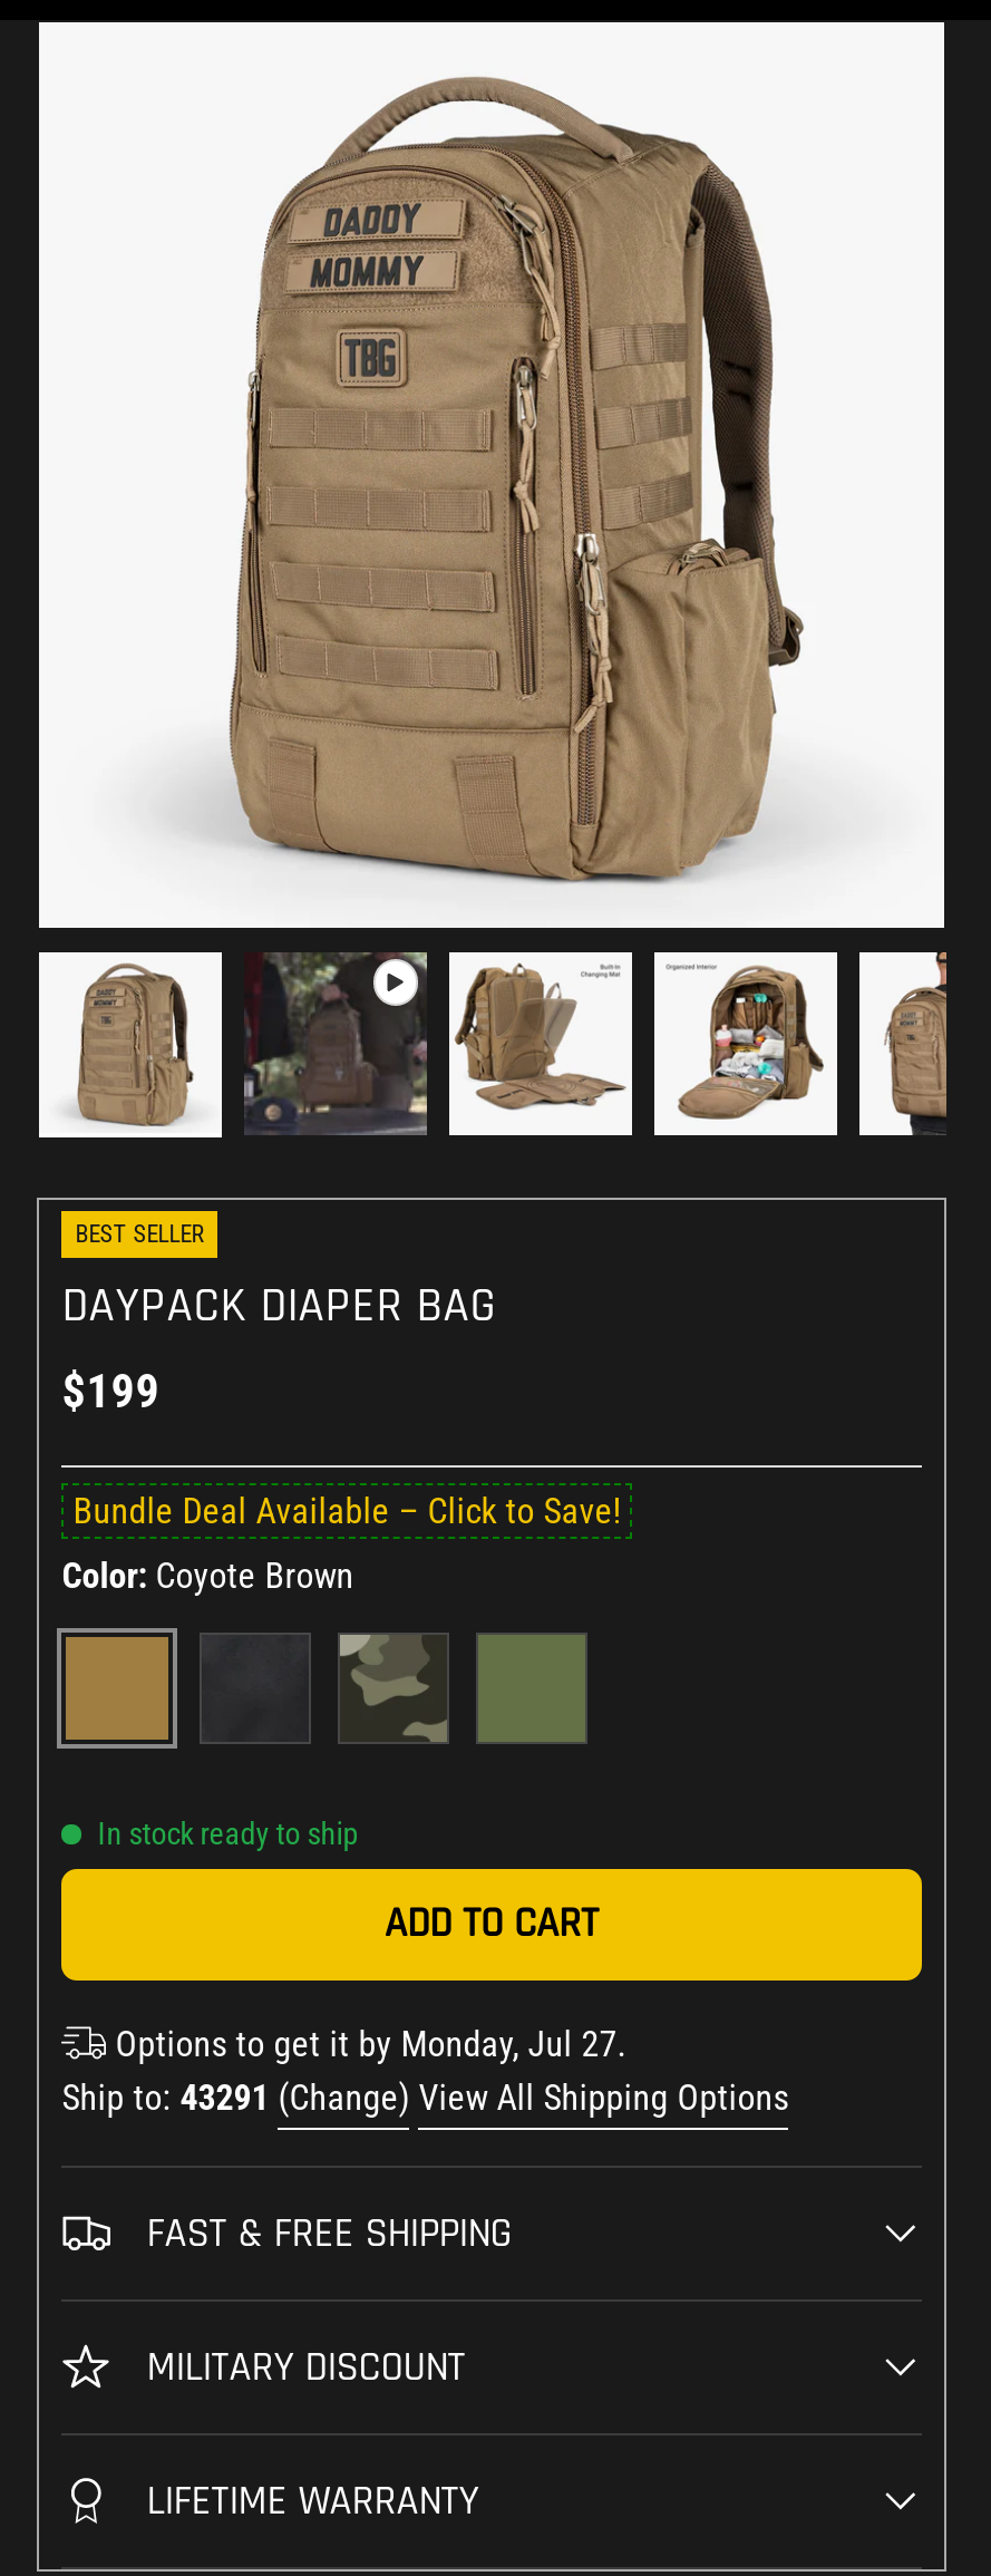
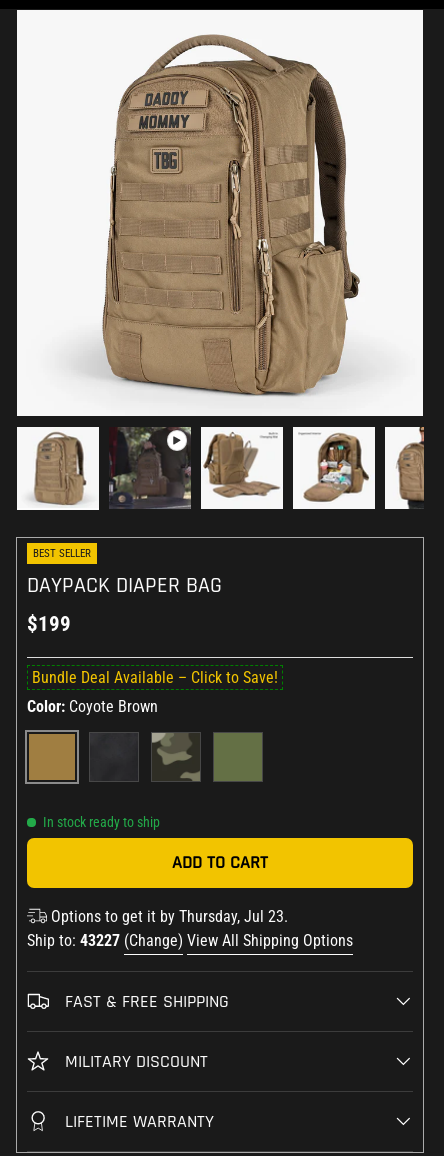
[106,2022,626,2065] Options to get it by Monday, Jul 27. -> [47,907,288,926] Options to get it by Thursday, Jul 23.
[62,2076,789,2118] Ship to: 43291 (Change) View All Shipping Options -> [27,931,353,950] Ship to: 43227 (Change) View All Shipping Options

